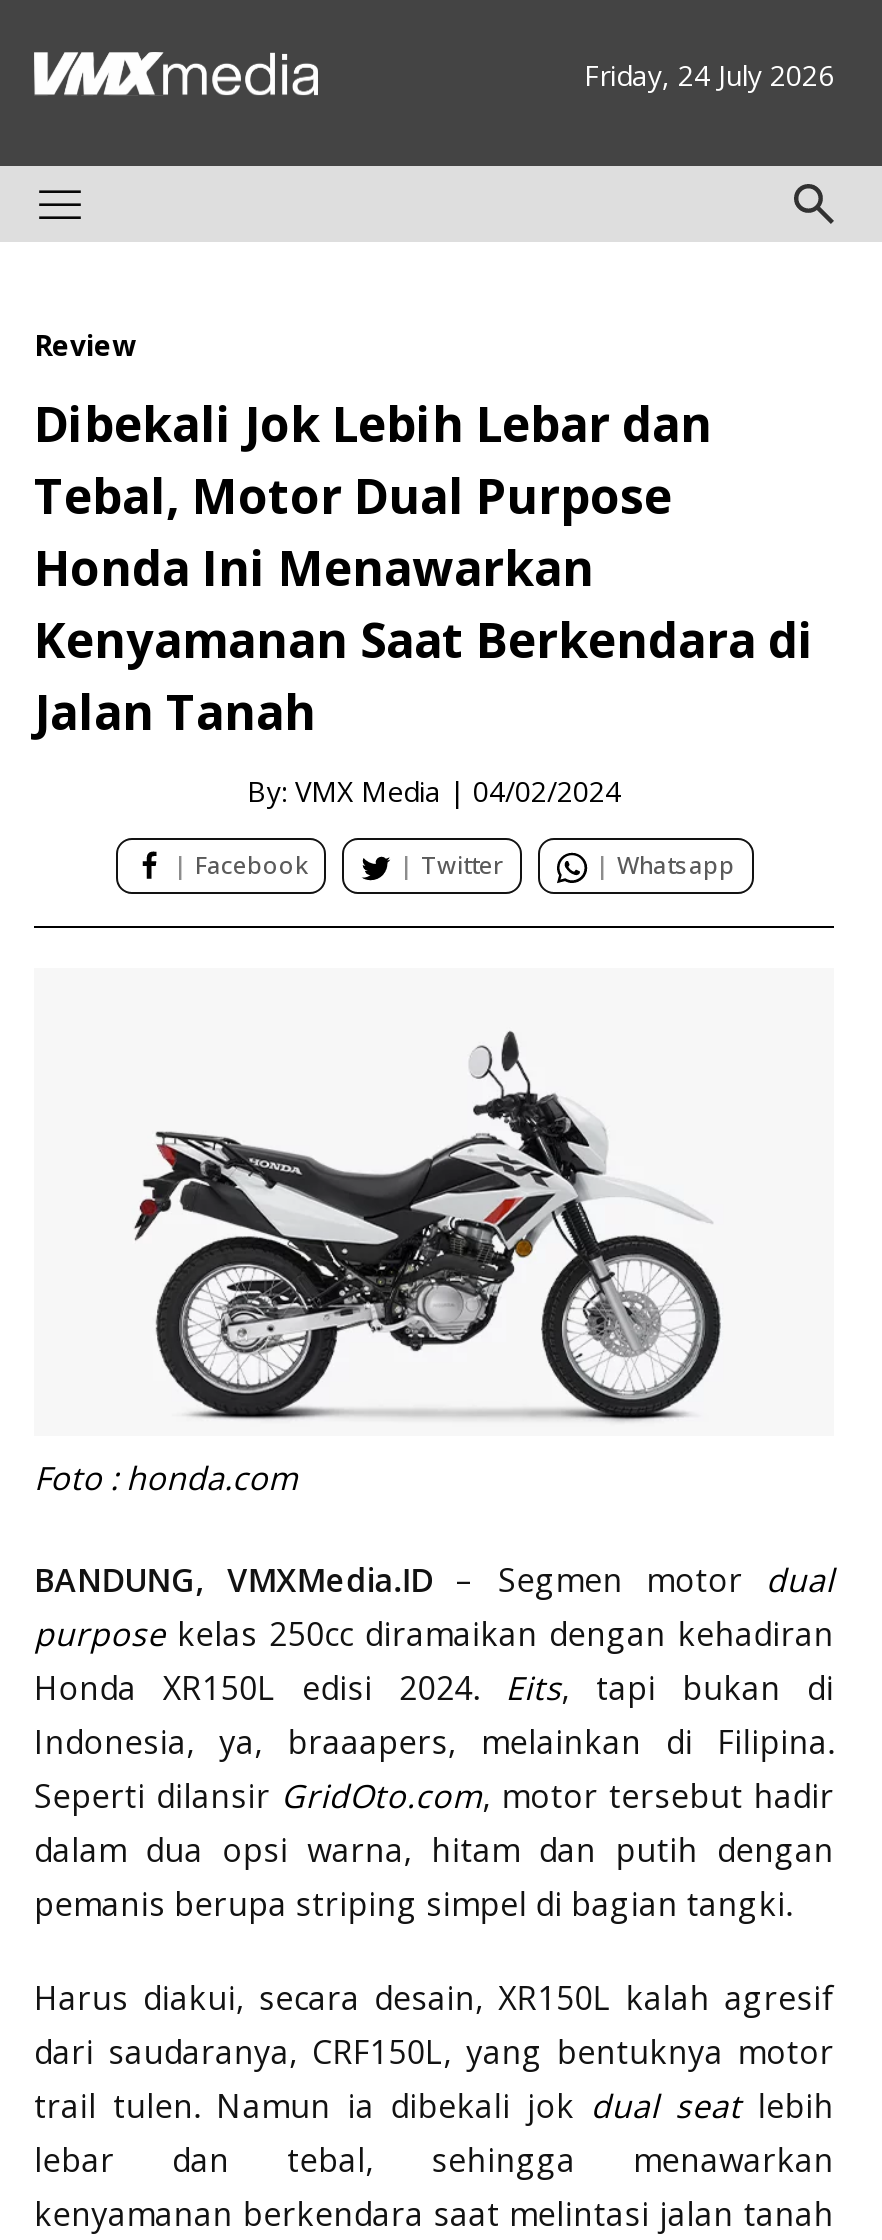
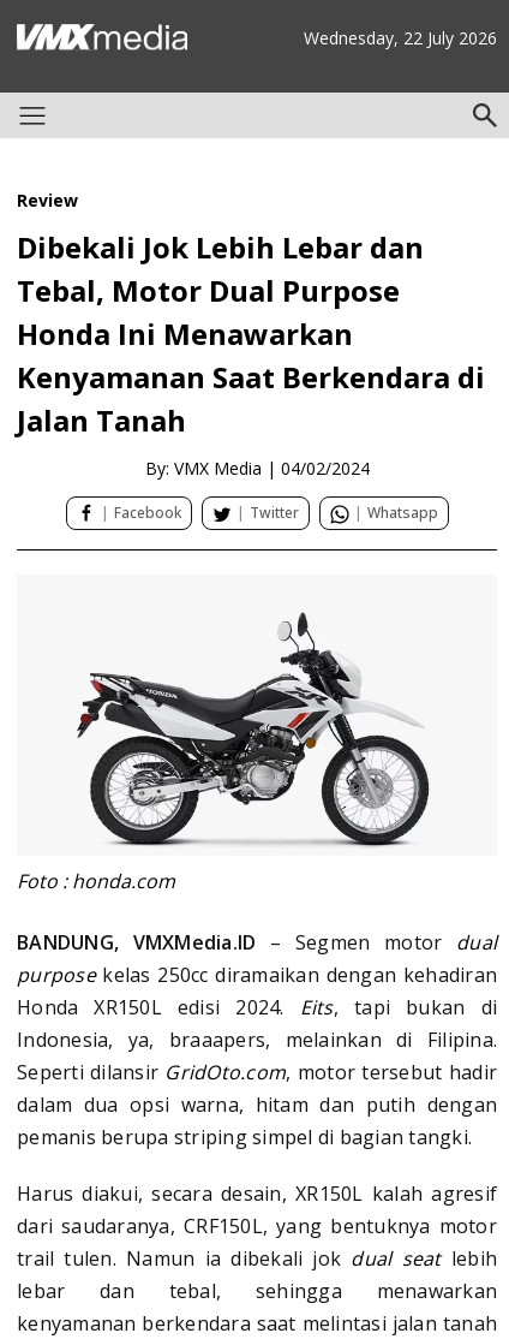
[584,55,834,93] Friday, 24 July 2026 -> [304,26,497,49] Wednesday, 22 July 2026

